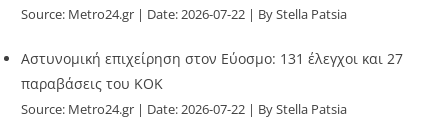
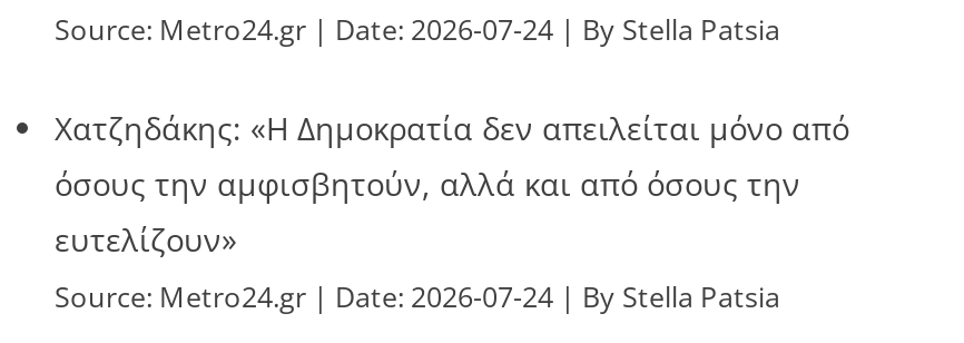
[147,6,347,23] Date: 2026-07-22 By Stella Patsia -> [335,13,780,51] Date: 2026-07-24 By Stella Patsia
[21,49,403,93] Αστυνομική επιχείρηση στον Εύοσμο: 131 έλεγχοι και 27 | παραβάσεις του ΚΟΚ -> [55,108,849,262] Χατζηδάκης: «Η Δημοκρατία δεν απειλείται μόνο από | όσους την αμφισβητούν, αλλά και από όσους την | ευτελίζουν»
[147,101,347,118] Date: 2026-07-22 By Stella Patsia -> [335,280,780,318] Date: 2026-07-24 By Stella Patsia

